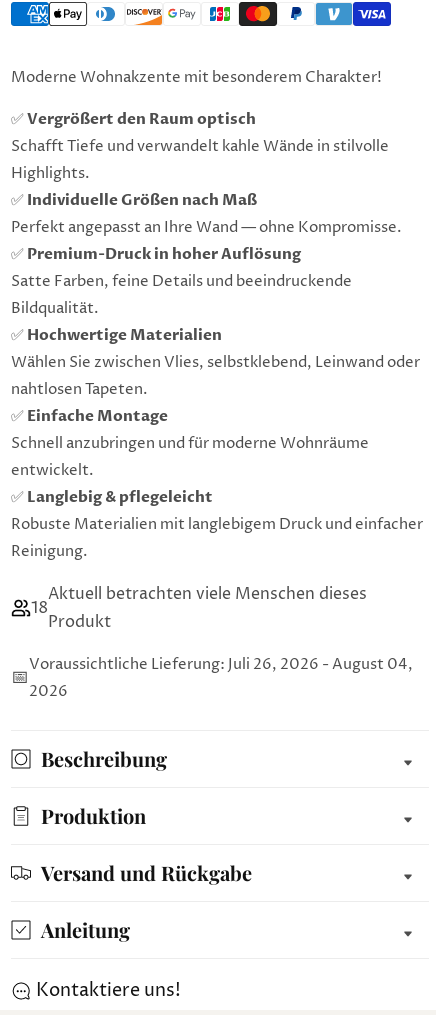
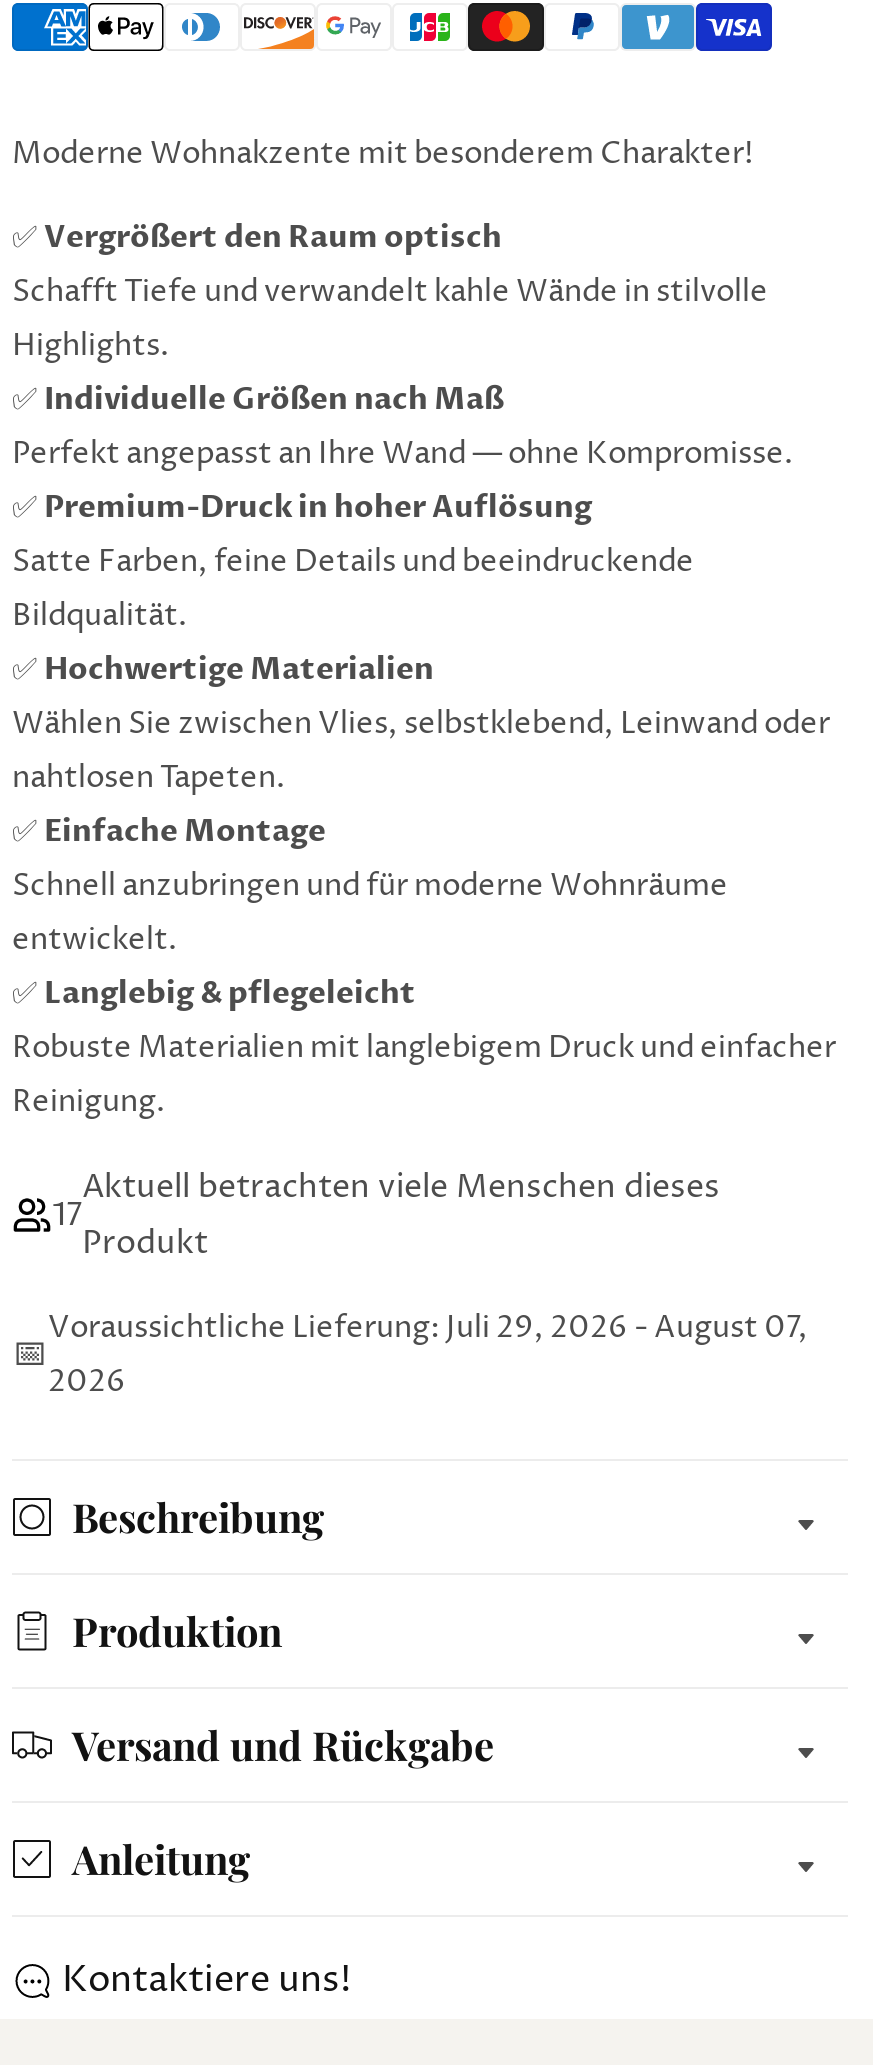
[31,597,48,619] 18 -> [52,1192,82,1236] 17
[29,654,413,675] Voraussichtliche Lieferung: Juli 26, 2026 - August 04, -> [48,1306,808,1348] Voraussichtliche Lieferung: Juli 29, 2026 - August 07,

